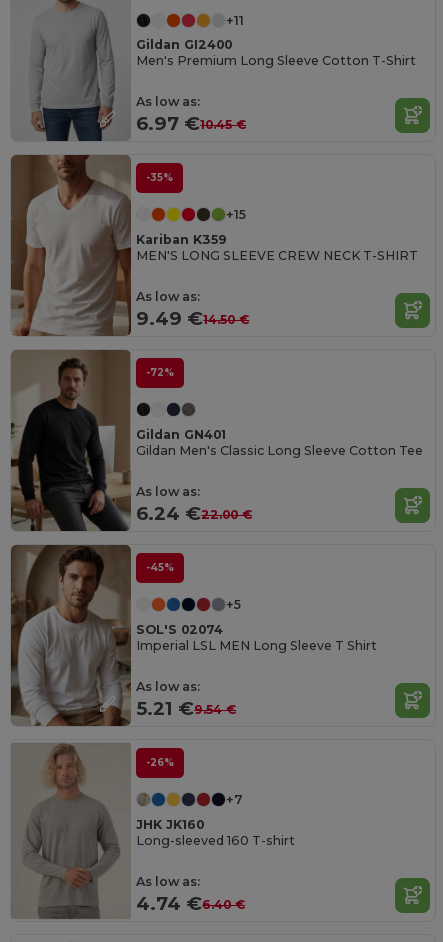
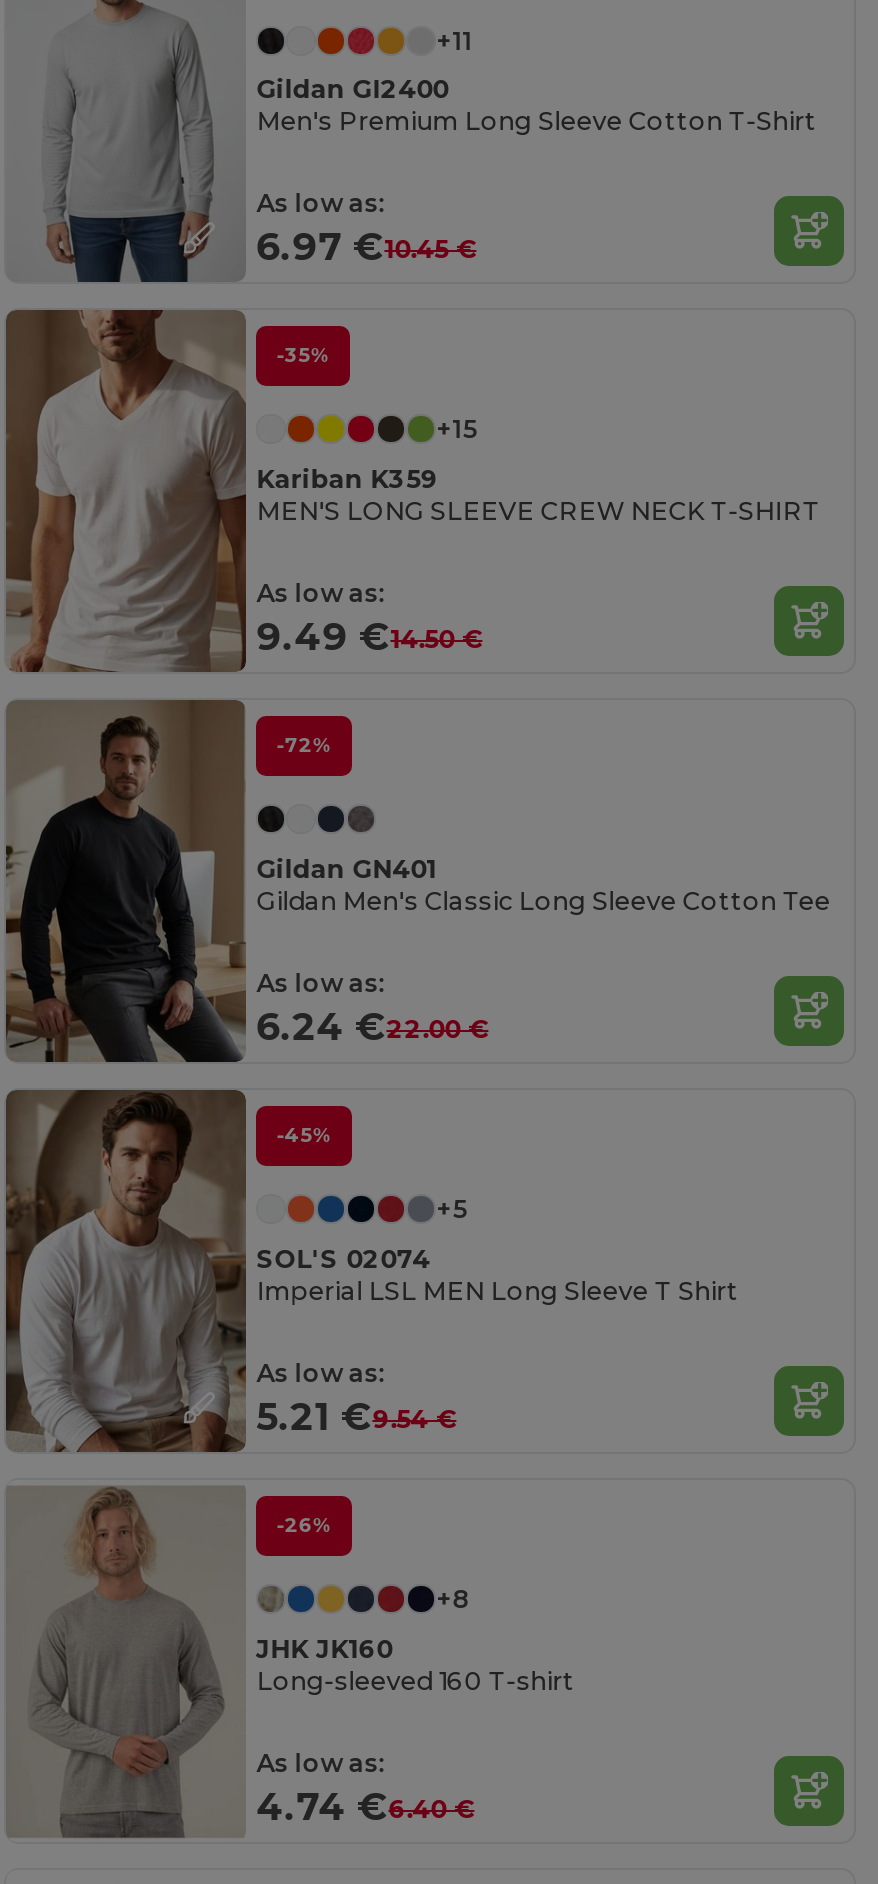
[226,792,243,807] +7 -> [436,1585,470,1615] +8

